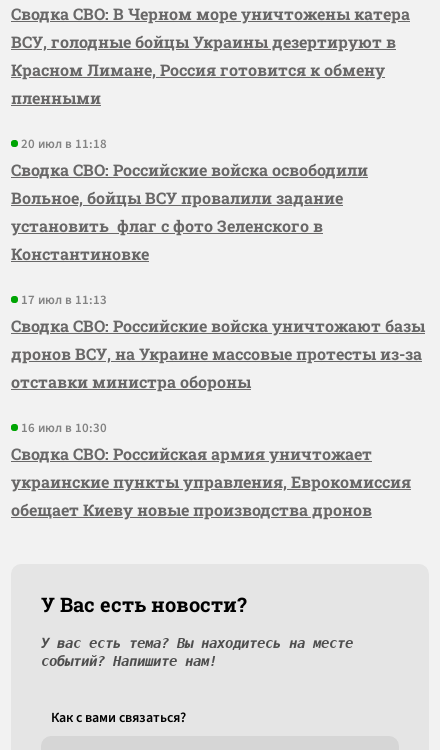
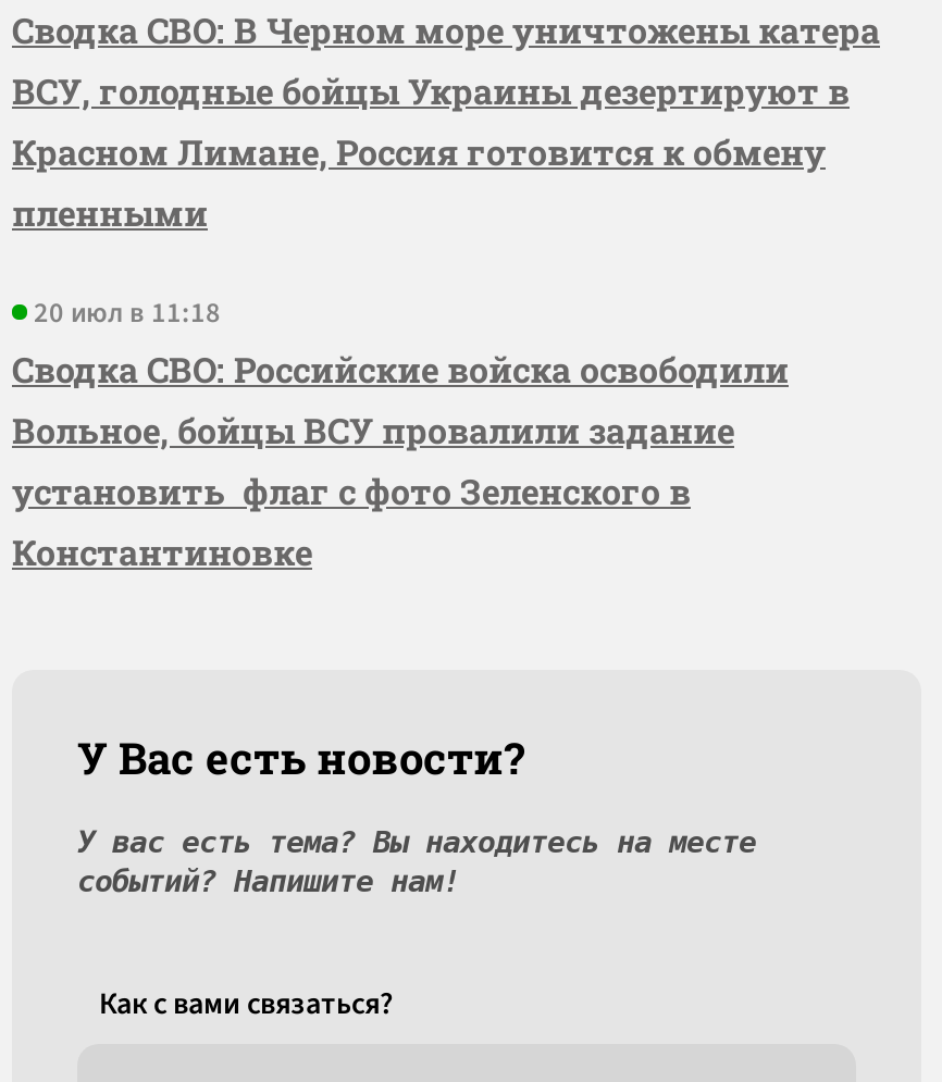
[11,291,425,520] 17 июл в 11:13 | Сводка СВО: Российские войска уничтожают базы | дронов ВСУ, на Украине массовые протесты из-за | отставки министра обороны | 16 июл в 10:30 | Сводка СВО: Российская армия уничтожает | украинские пункты управления, Еврокомиссия | обещает Киеву новые производства дронов -> none

